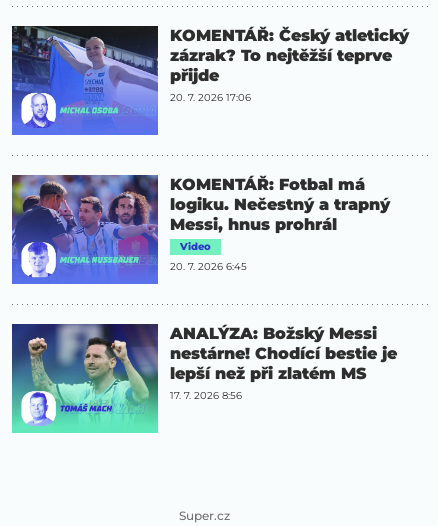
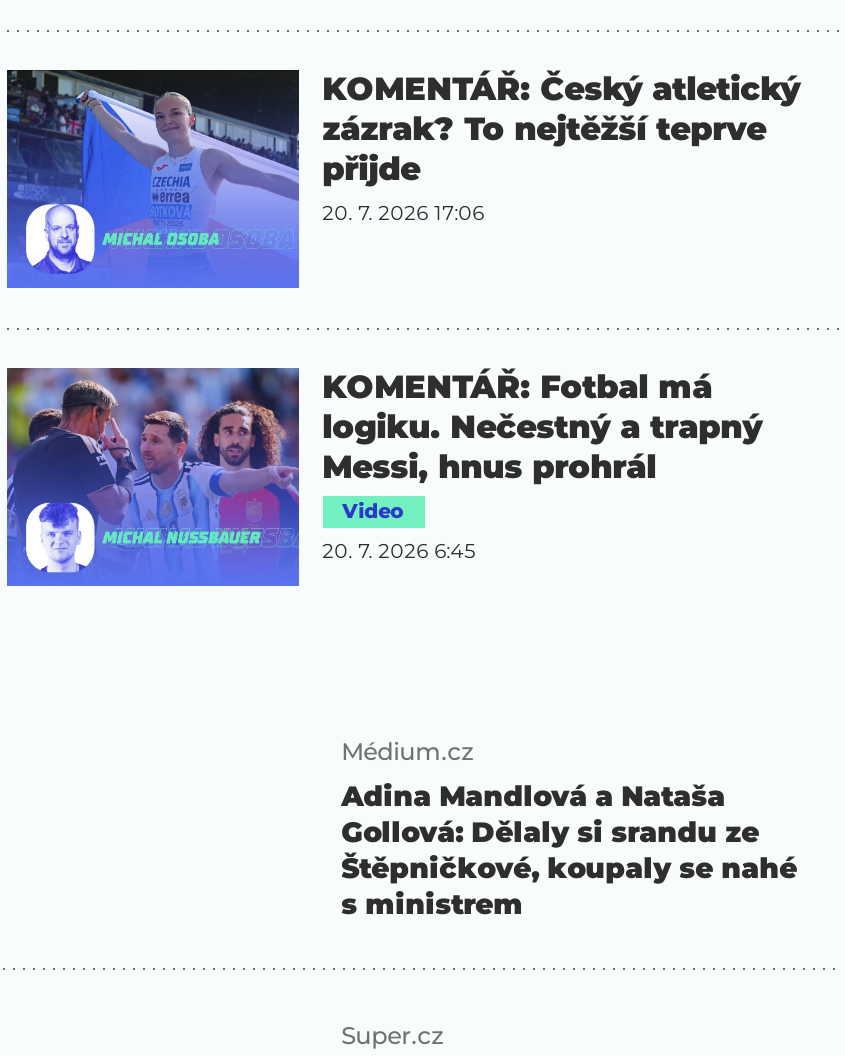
[11,323,159,434] [image] -> none
[170,324,397,402] ANALÝZA: Božský Messi | nestárne! Chodící bestie je | lepší než při zlatém MS | 17. 7. 2026 8:56 -> [341,737,797,923] Médium.cz | Adina Mandlová a Nataša | Gollová: Dělaly si srandu ze | Štěpničkové, koupaly se nahé | s ministrem

